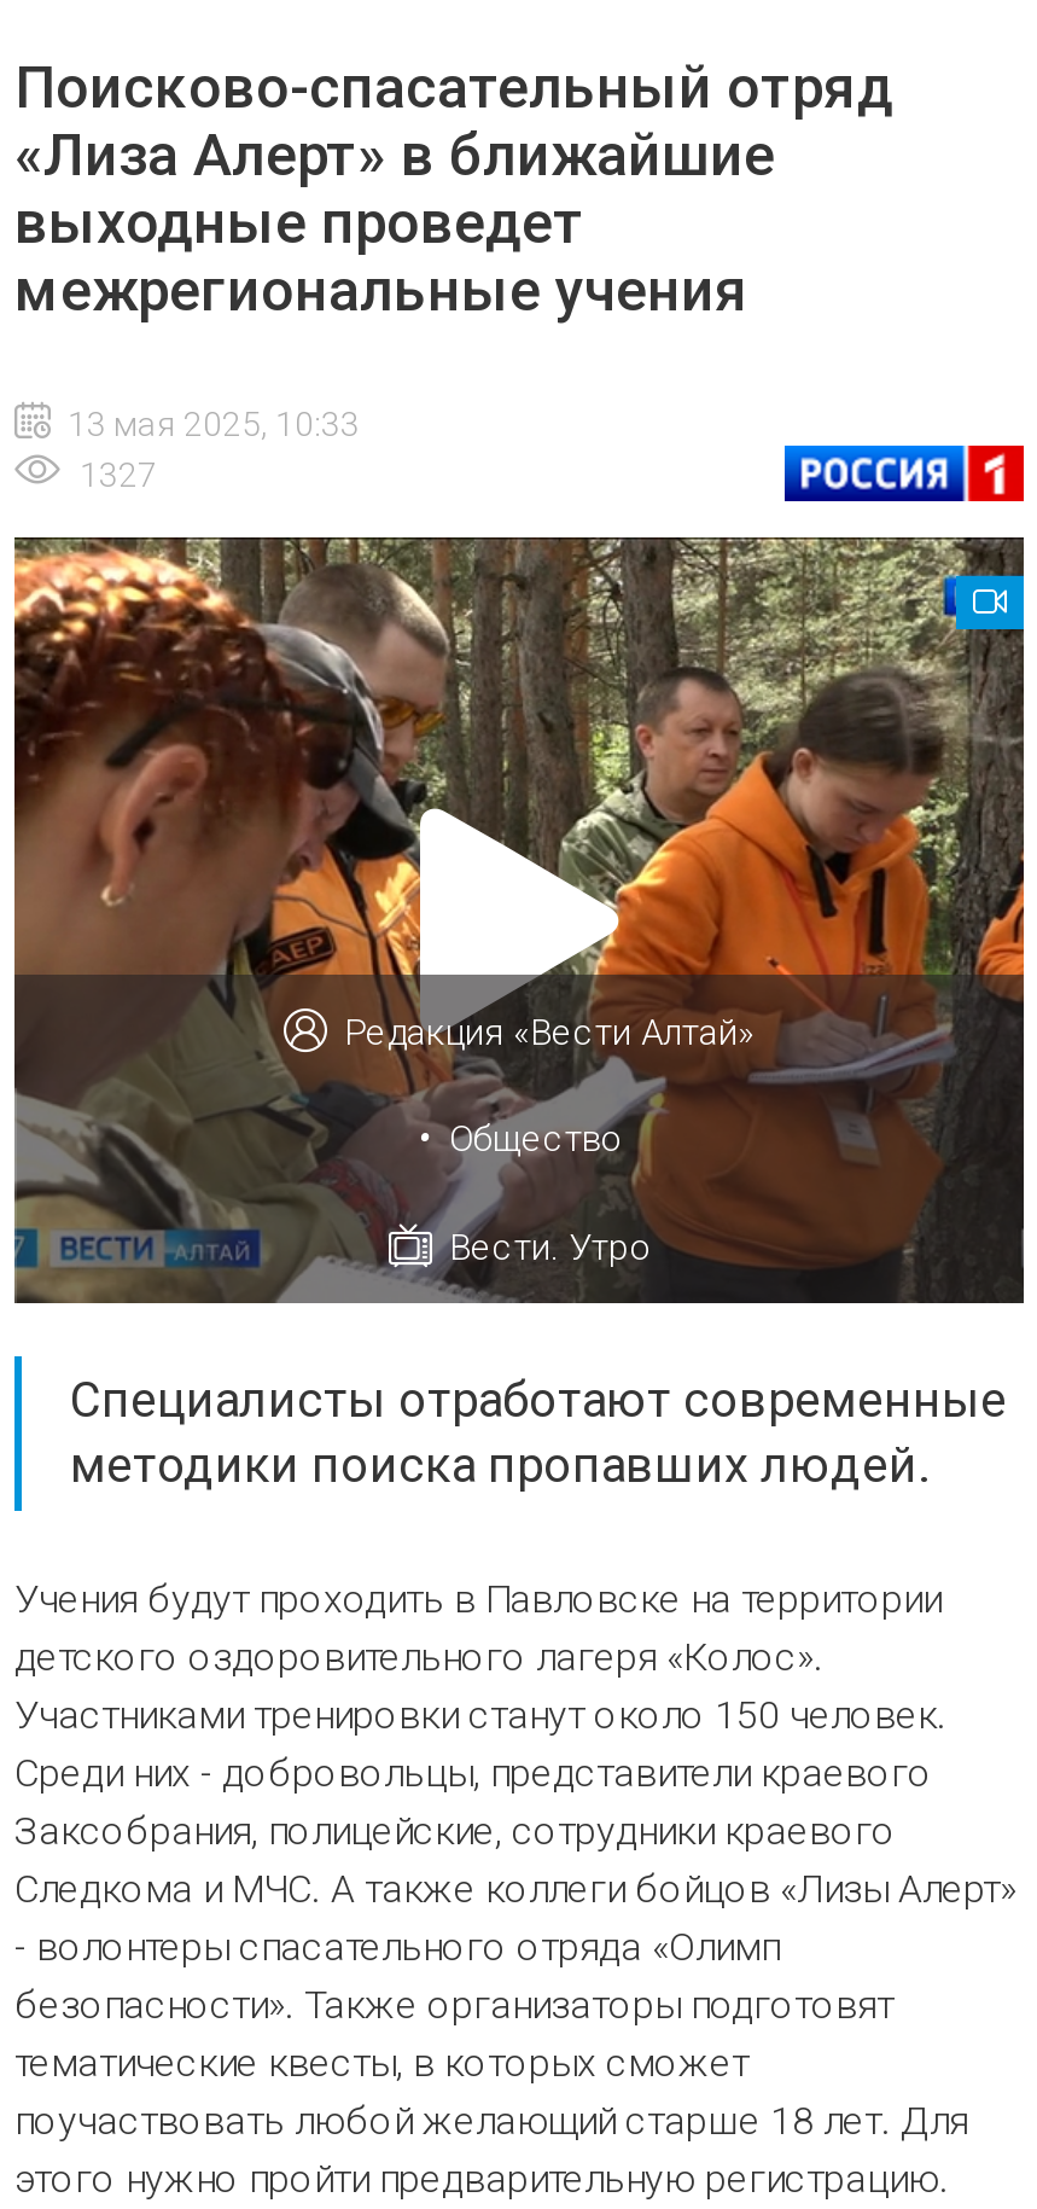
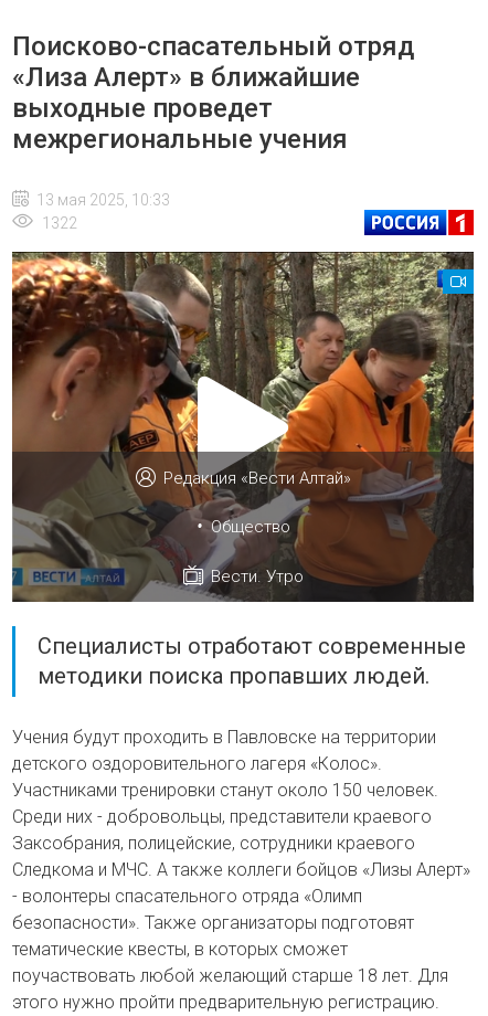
[72,455,157,494] 1327 -> [39,214,77,232] 1322

